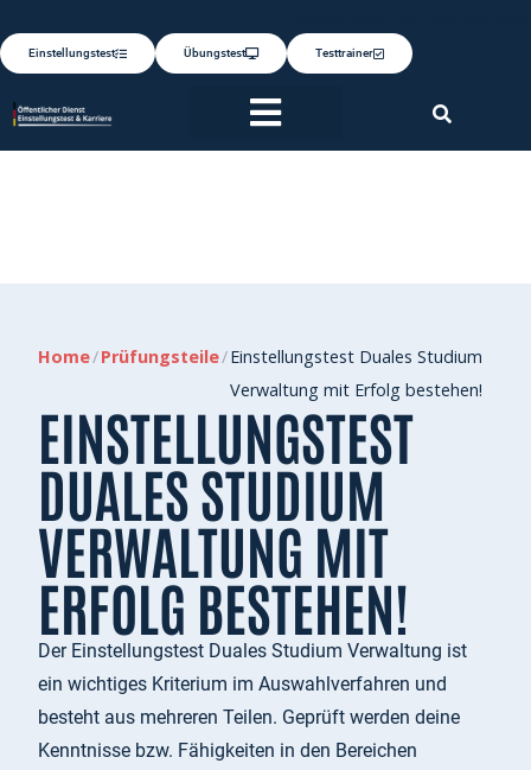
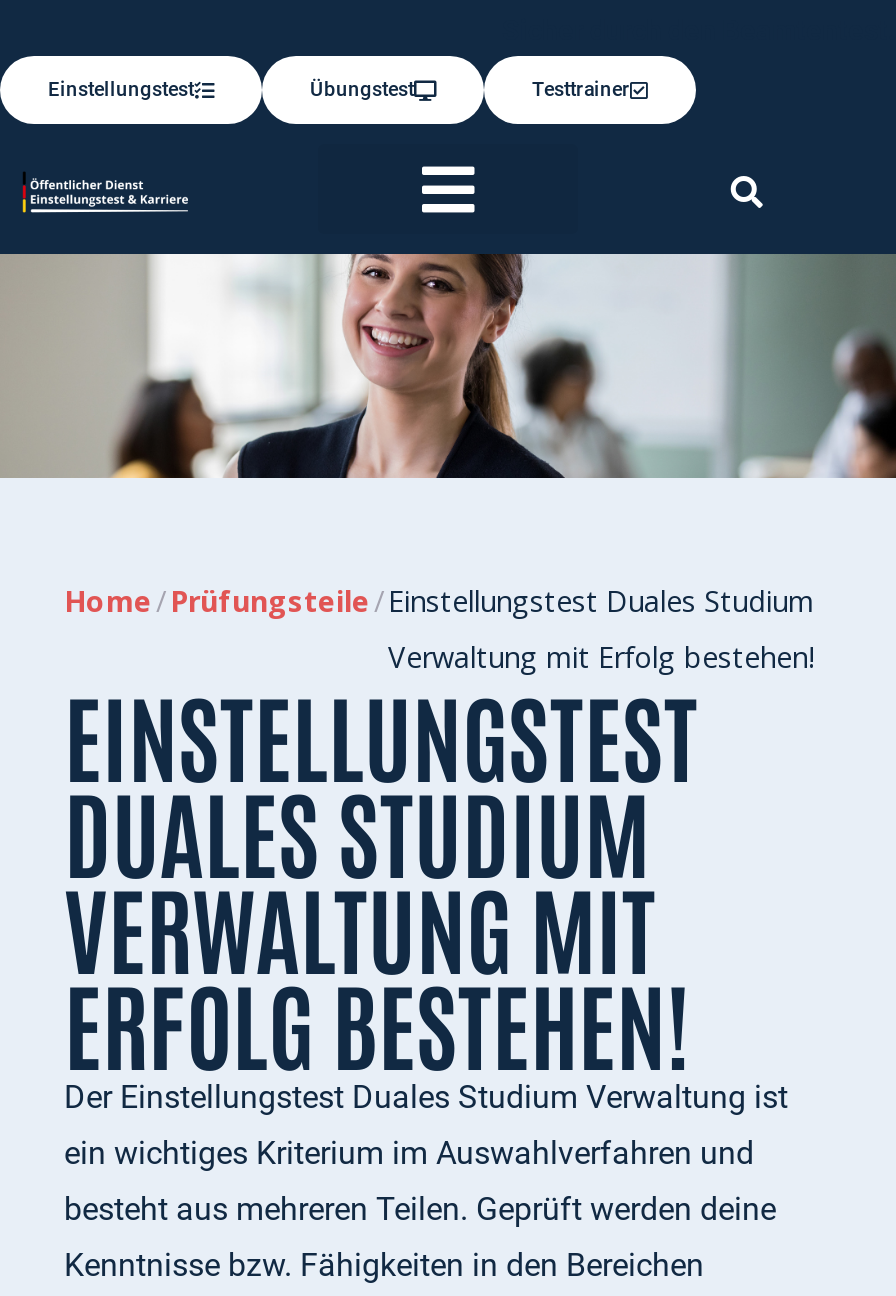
none -> [6,252,890,480] [image]

